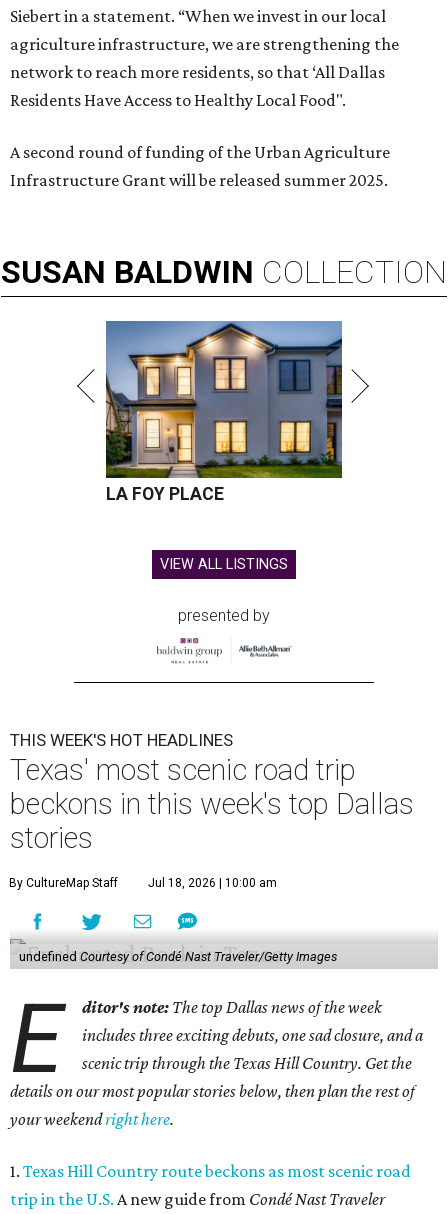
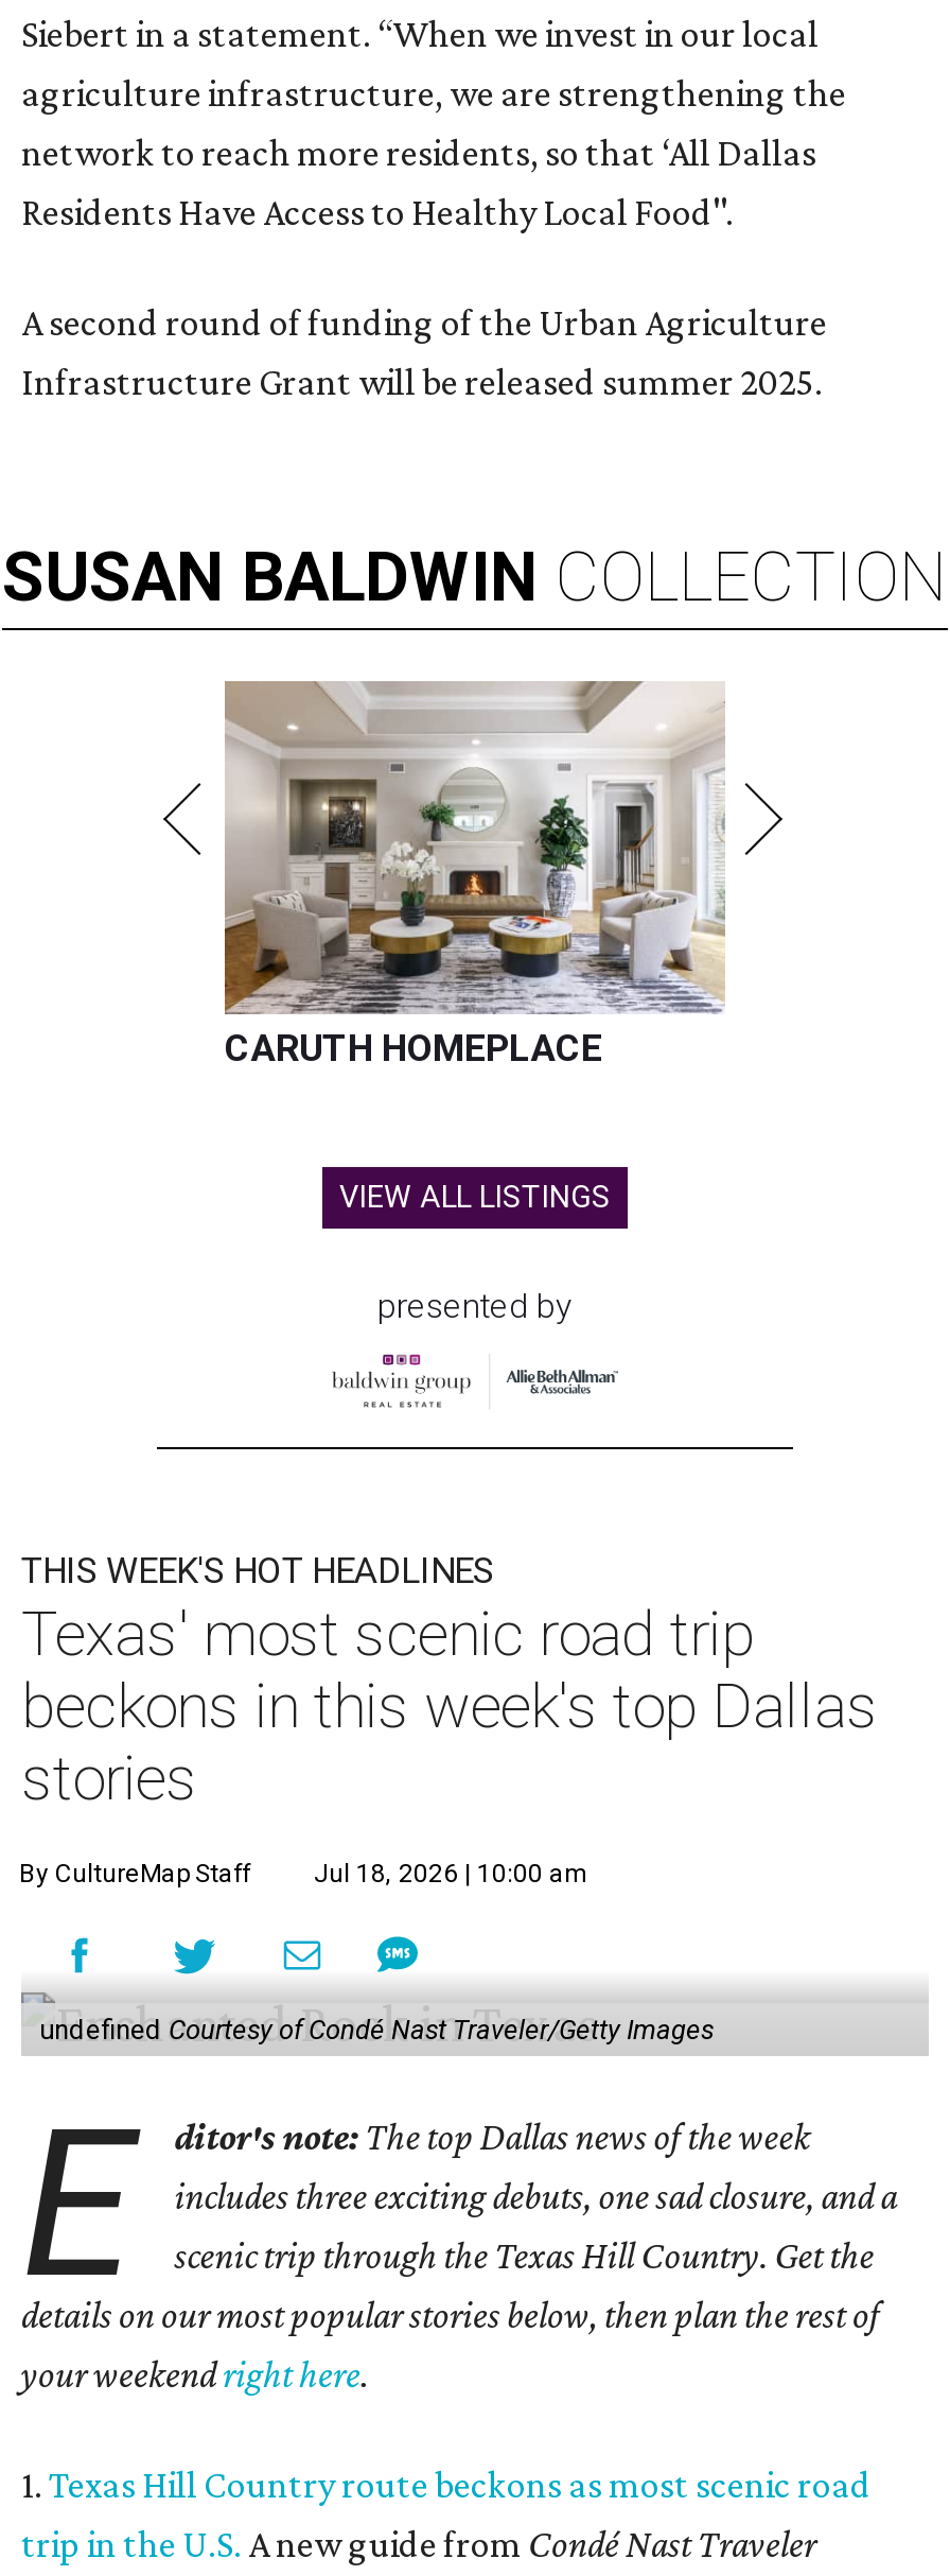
[105,320,343,504] [image] | LA FOY PLACE -> [223,679,725,1069] [image] | CARUTH HOMEPLACE

